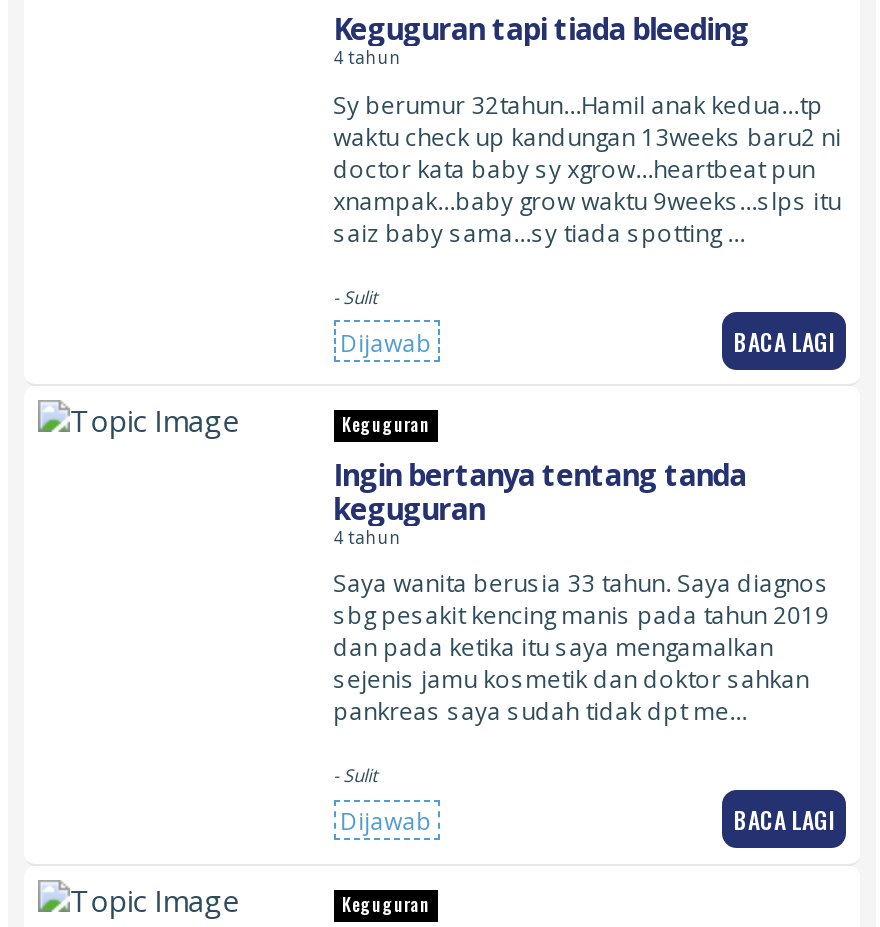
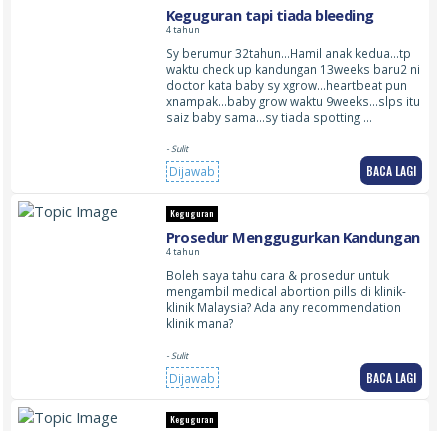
[333,453,746,527] Ingin bertanya tentang tanda | keguguran -> [166,227,419,247] Prosedur Menggugurkan Kandungan
[333,567,829,727] Saya wanita berusia 33 tahun. Saya diagnos | sbg pesakit kencing manis pada tahun 2019 | dan pada ketika itu saya mengamalkan | sejenis jamu kosmetik dan doktor sahkan | pankreas saya sudah tidak dpt me… -> [166,267,406,331] Boleh saya tahu cara & prosedur untuk | mengambil medical abortion pills di klinik- | klinik Malaysia? Ada any recommendation | klinik mana?

